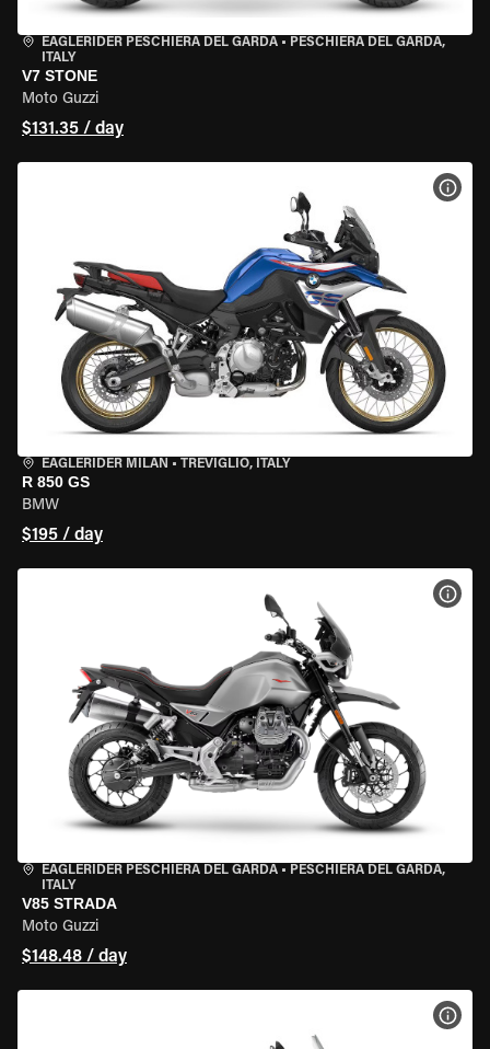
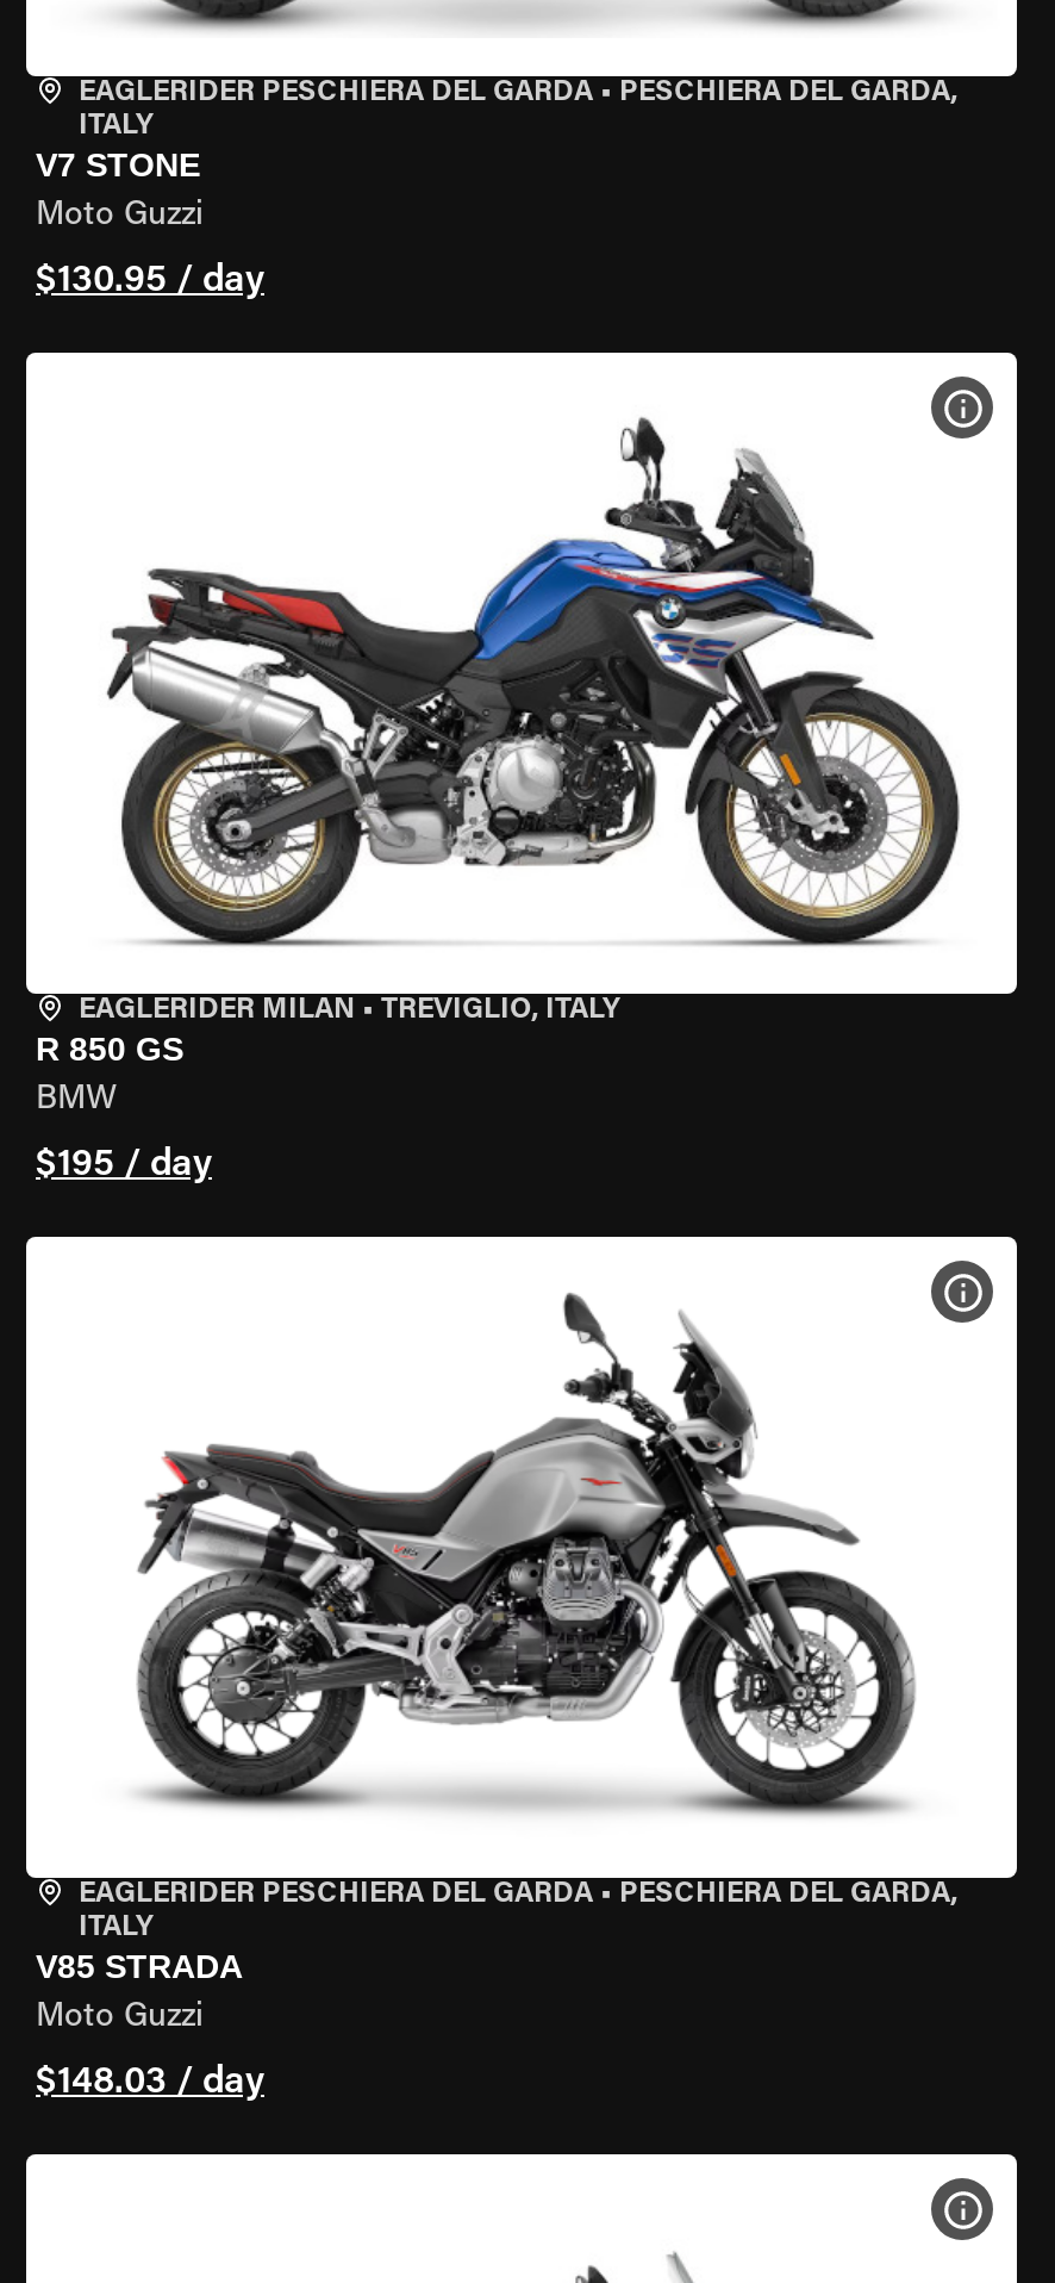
[22,120,124,138] $131.35 / day -> [36,262,264,300] $130.95 / day
[22,948,127,966] $148.48 / day -> [36,2064,264,2102] $148.03 / day

